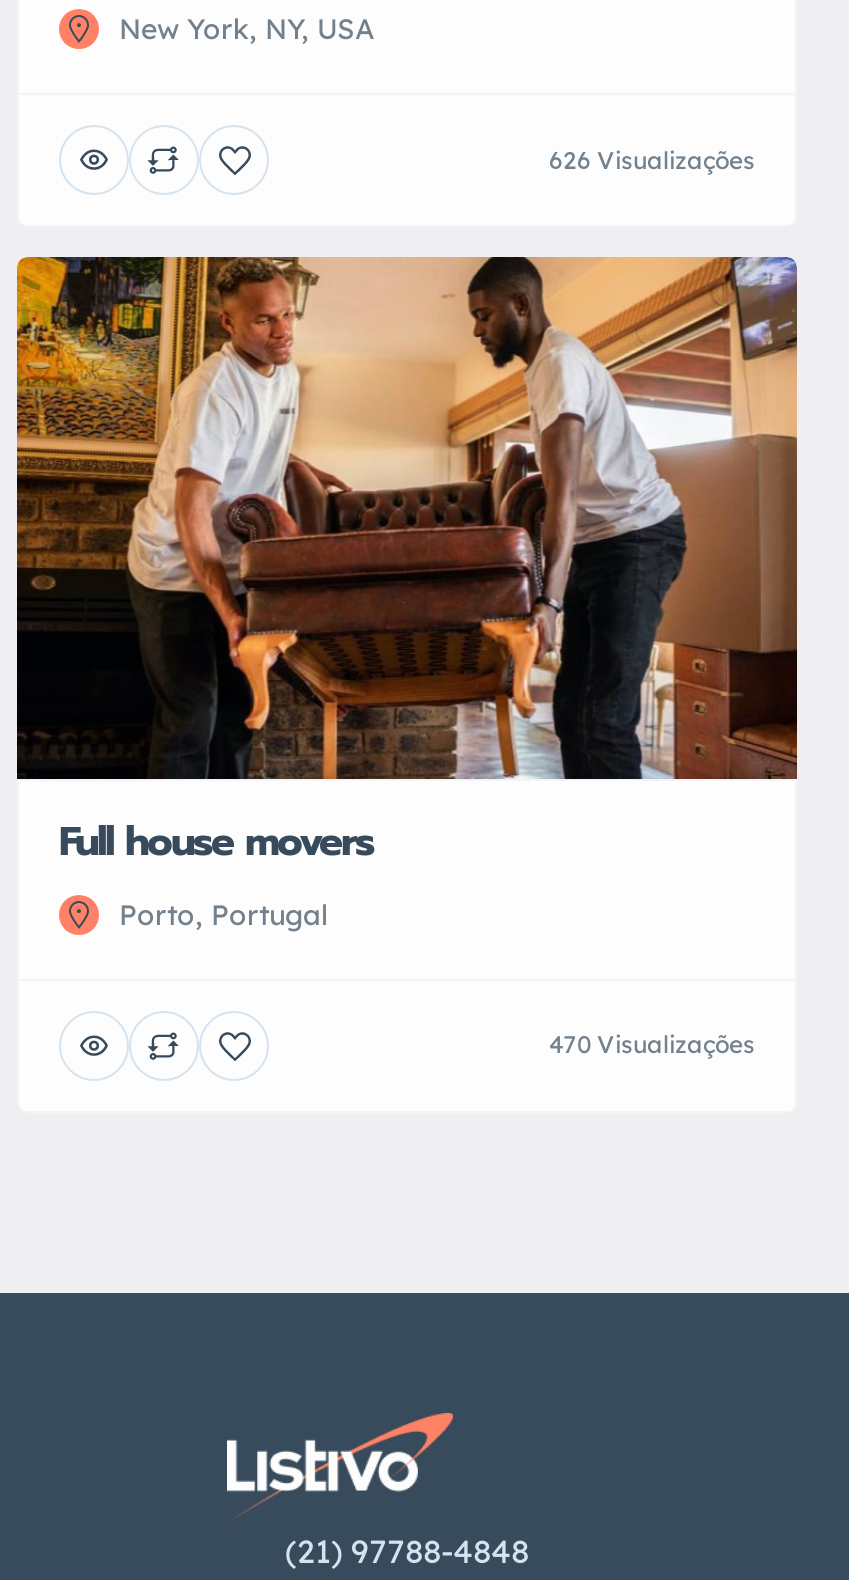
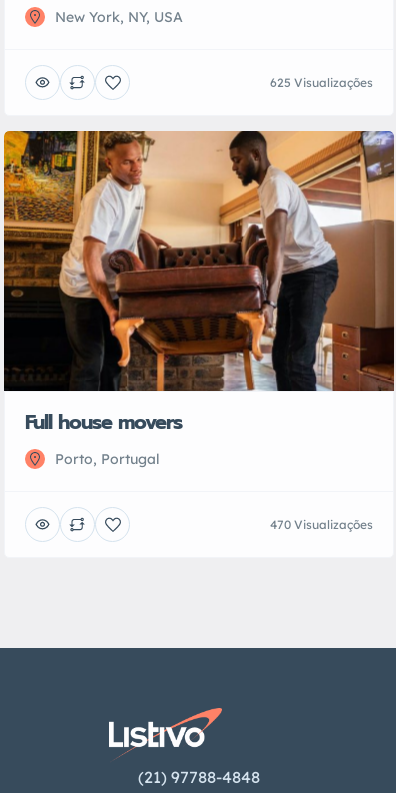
[549,145,755,175] 626 Visualizações -> [270,74,373,89] 625 Visualizações

